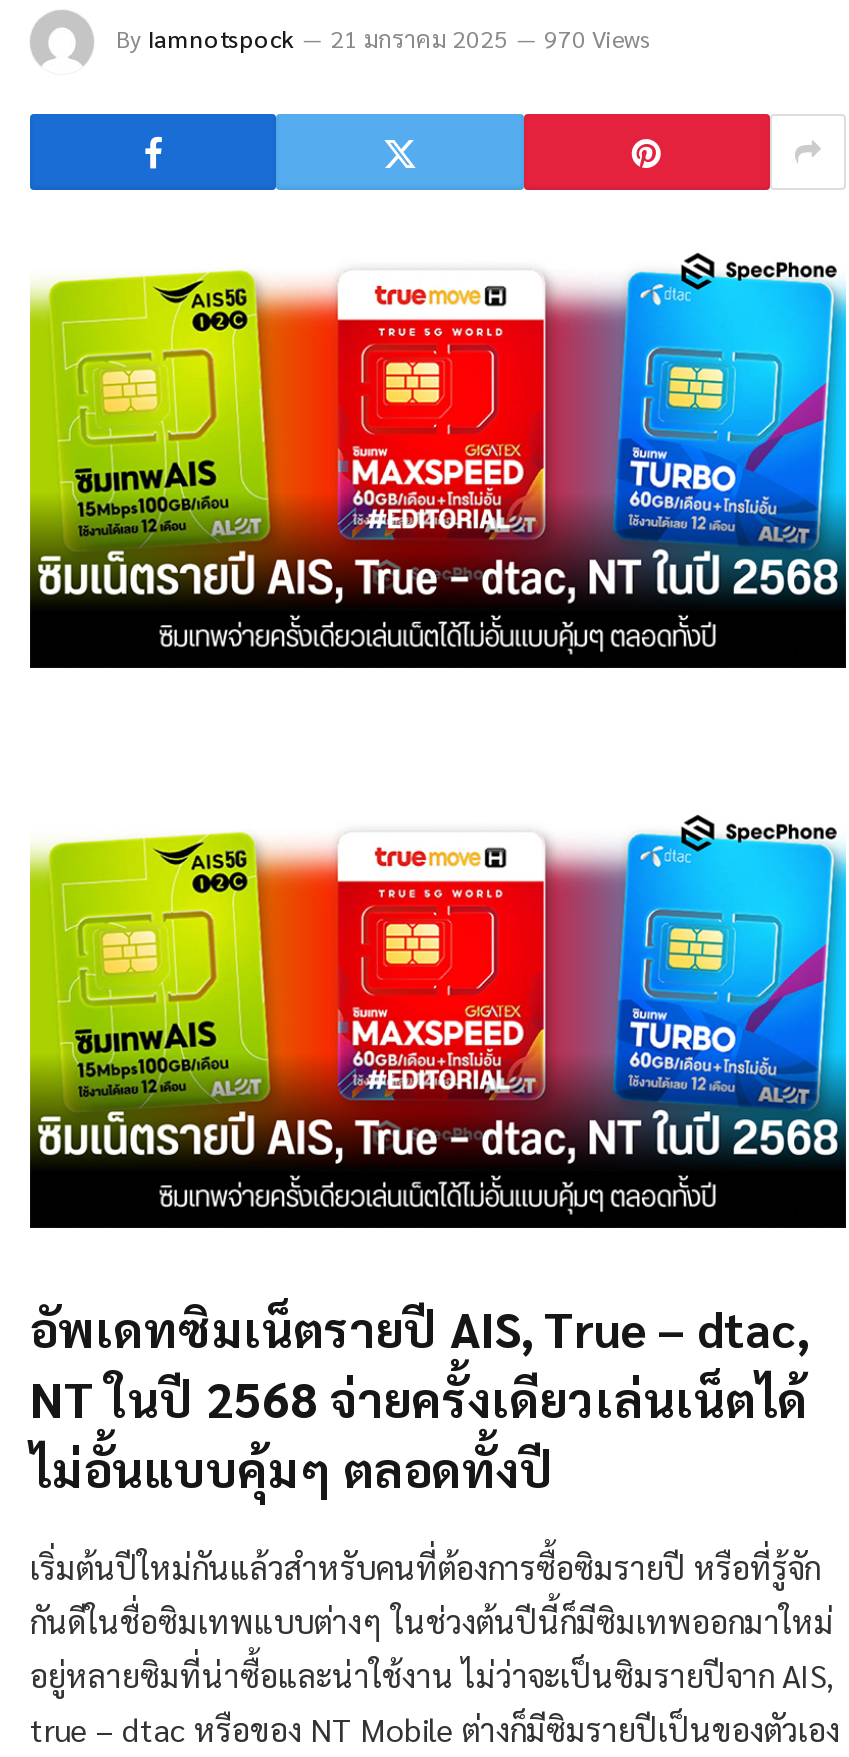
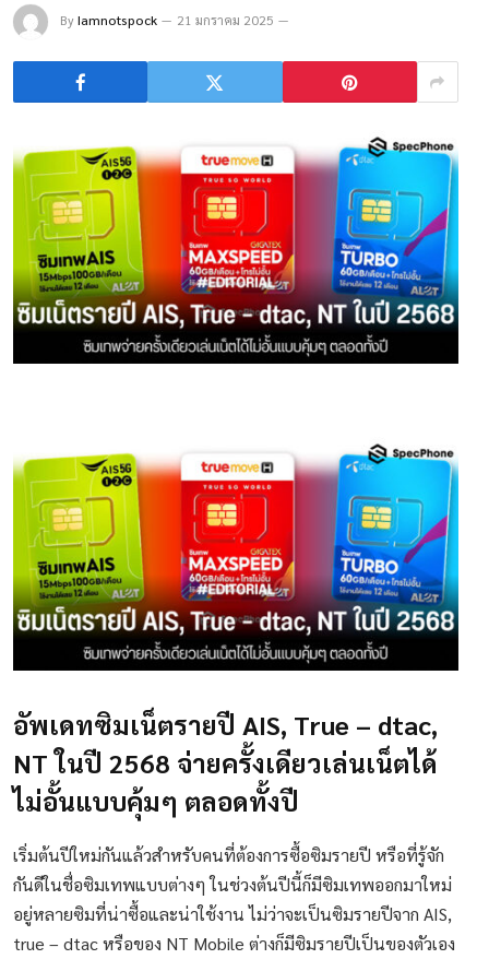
[544,22,650,54] 970 Views -> none

